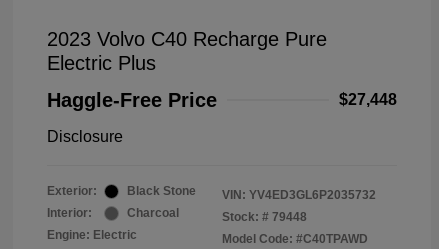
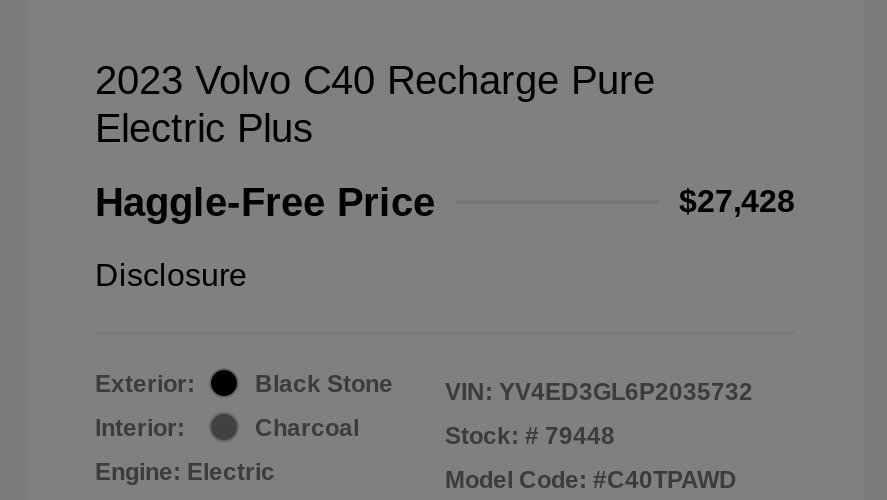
[339,91,397,108] $27,448 -> [679,184,795,218] $27,428

